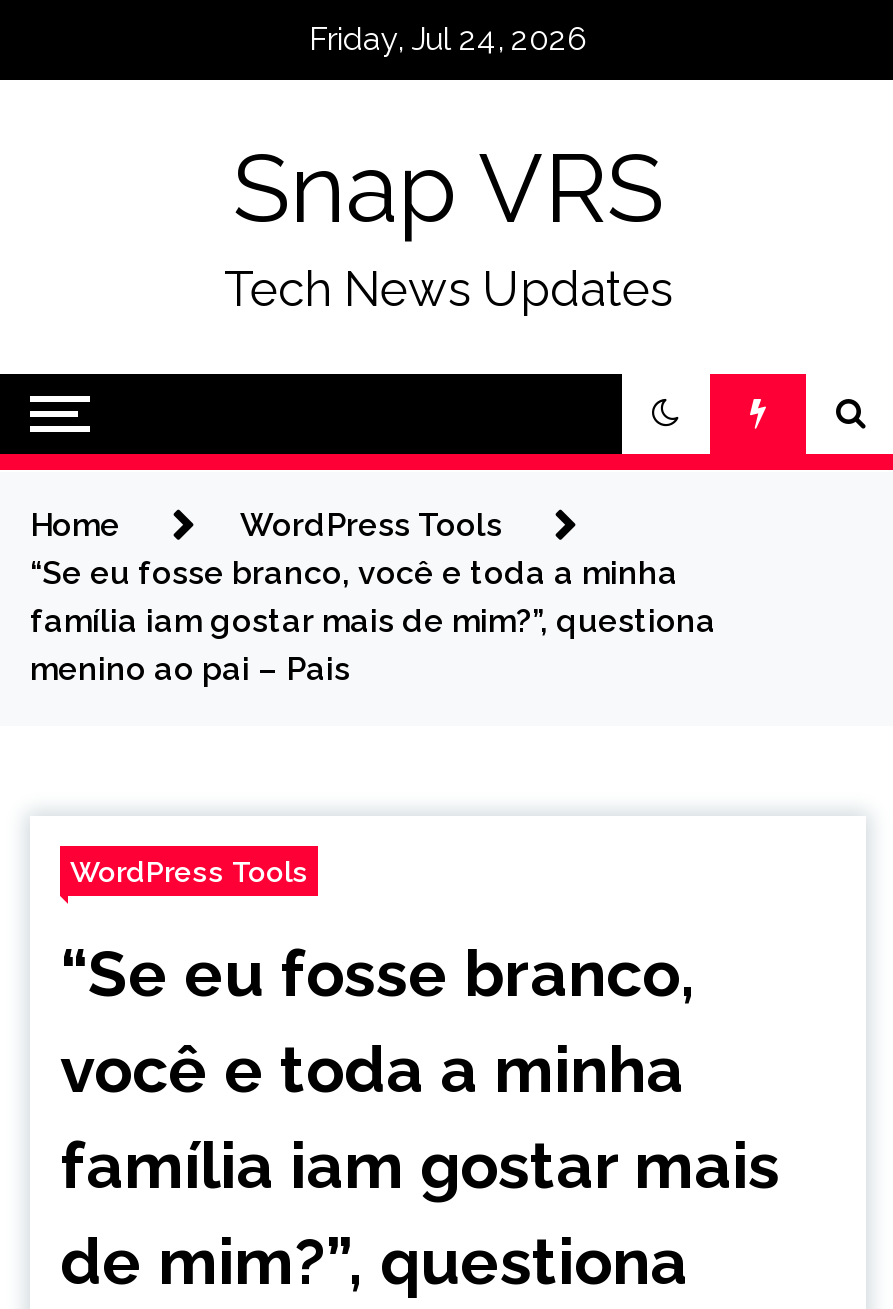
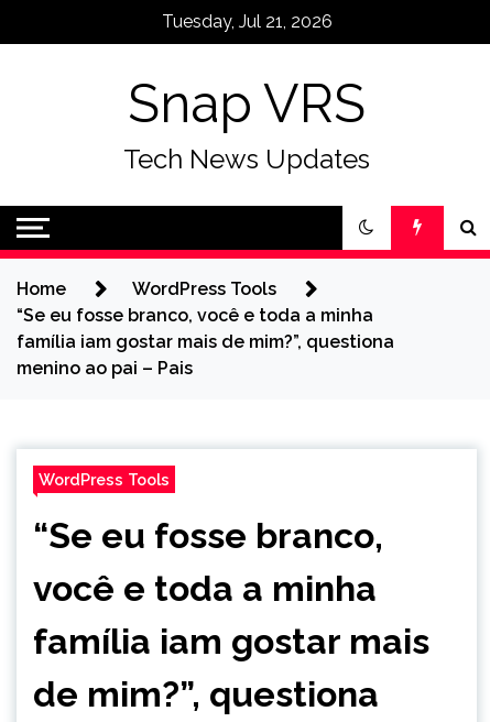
[309,20,587,58] Friday, Jul 24, 2026 -> [161,11,332,32] Tuesday, Jul 21, 2026

